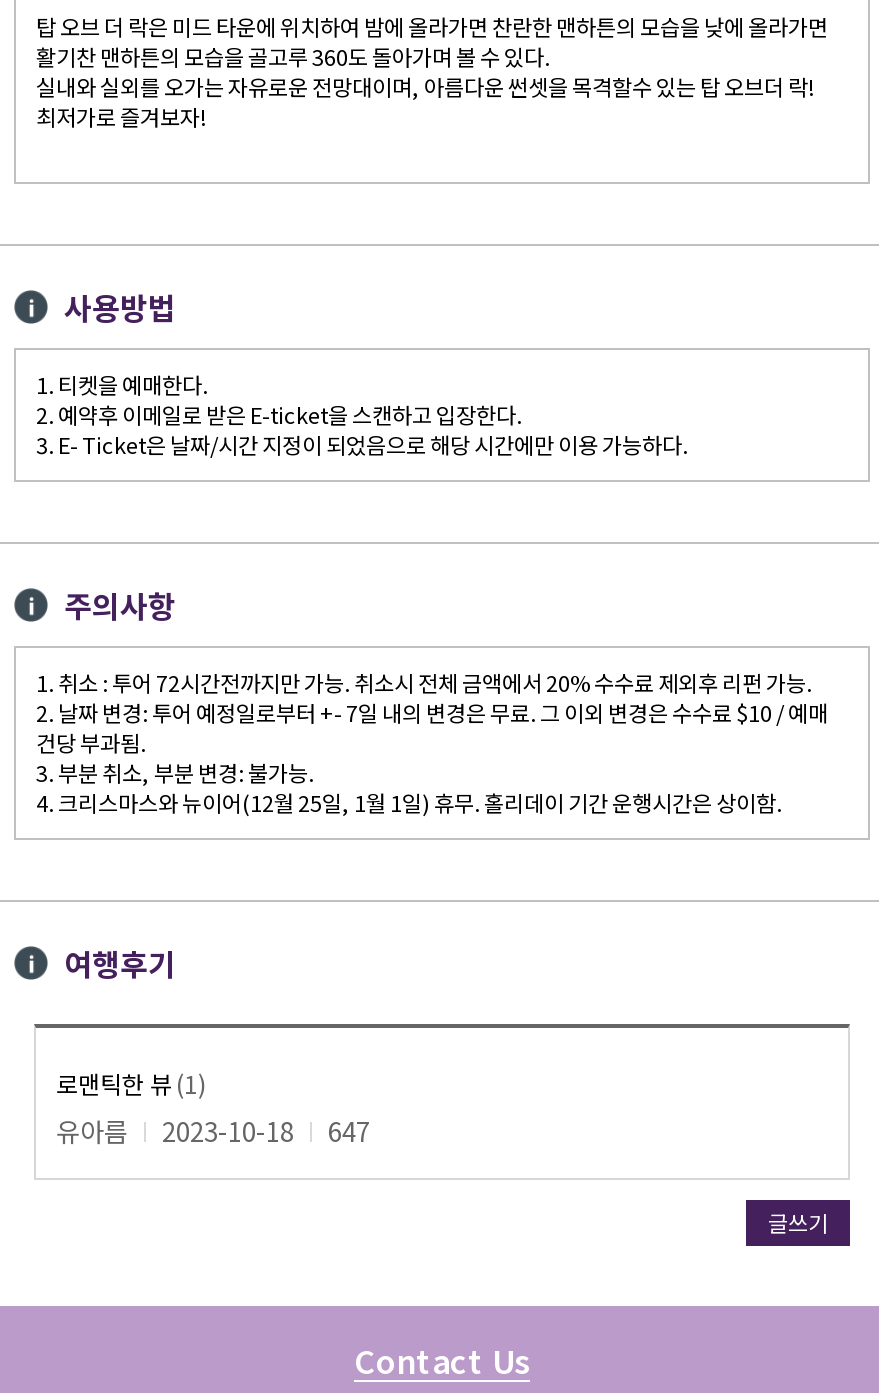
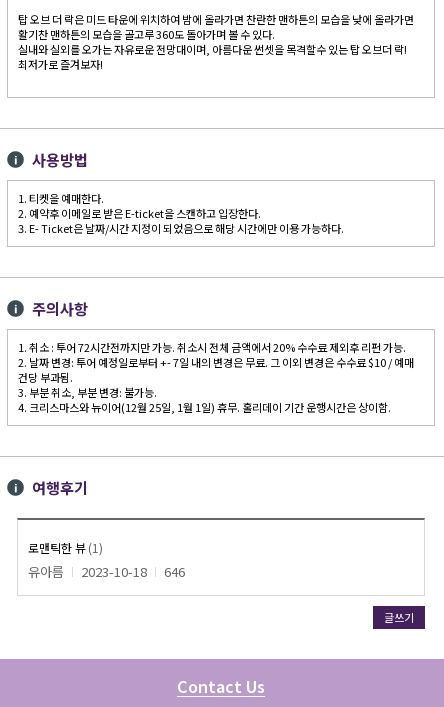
[56,1112,370,1150] 유아름 2023-10-18 647 -> [28,562,185,581] 유아름 2023-10-18 646

